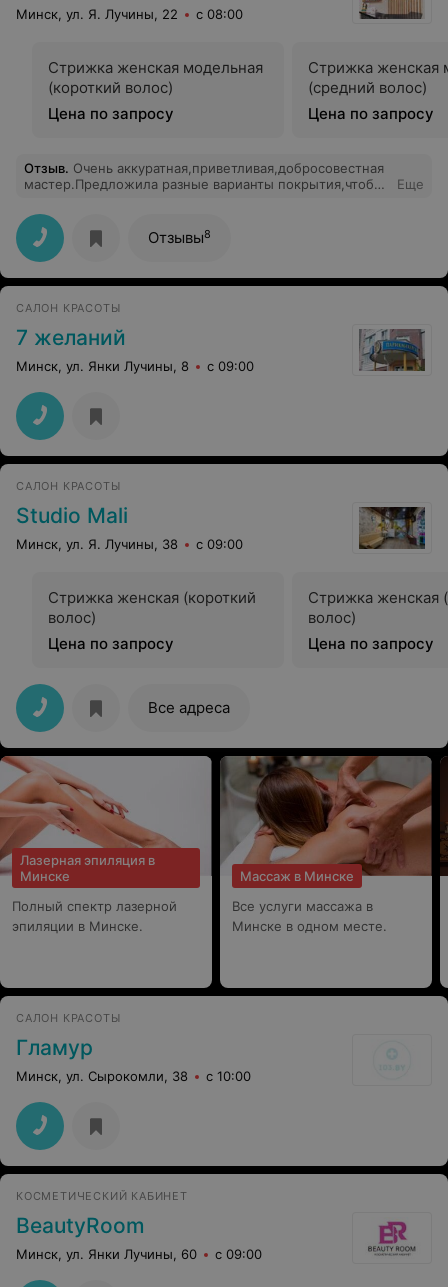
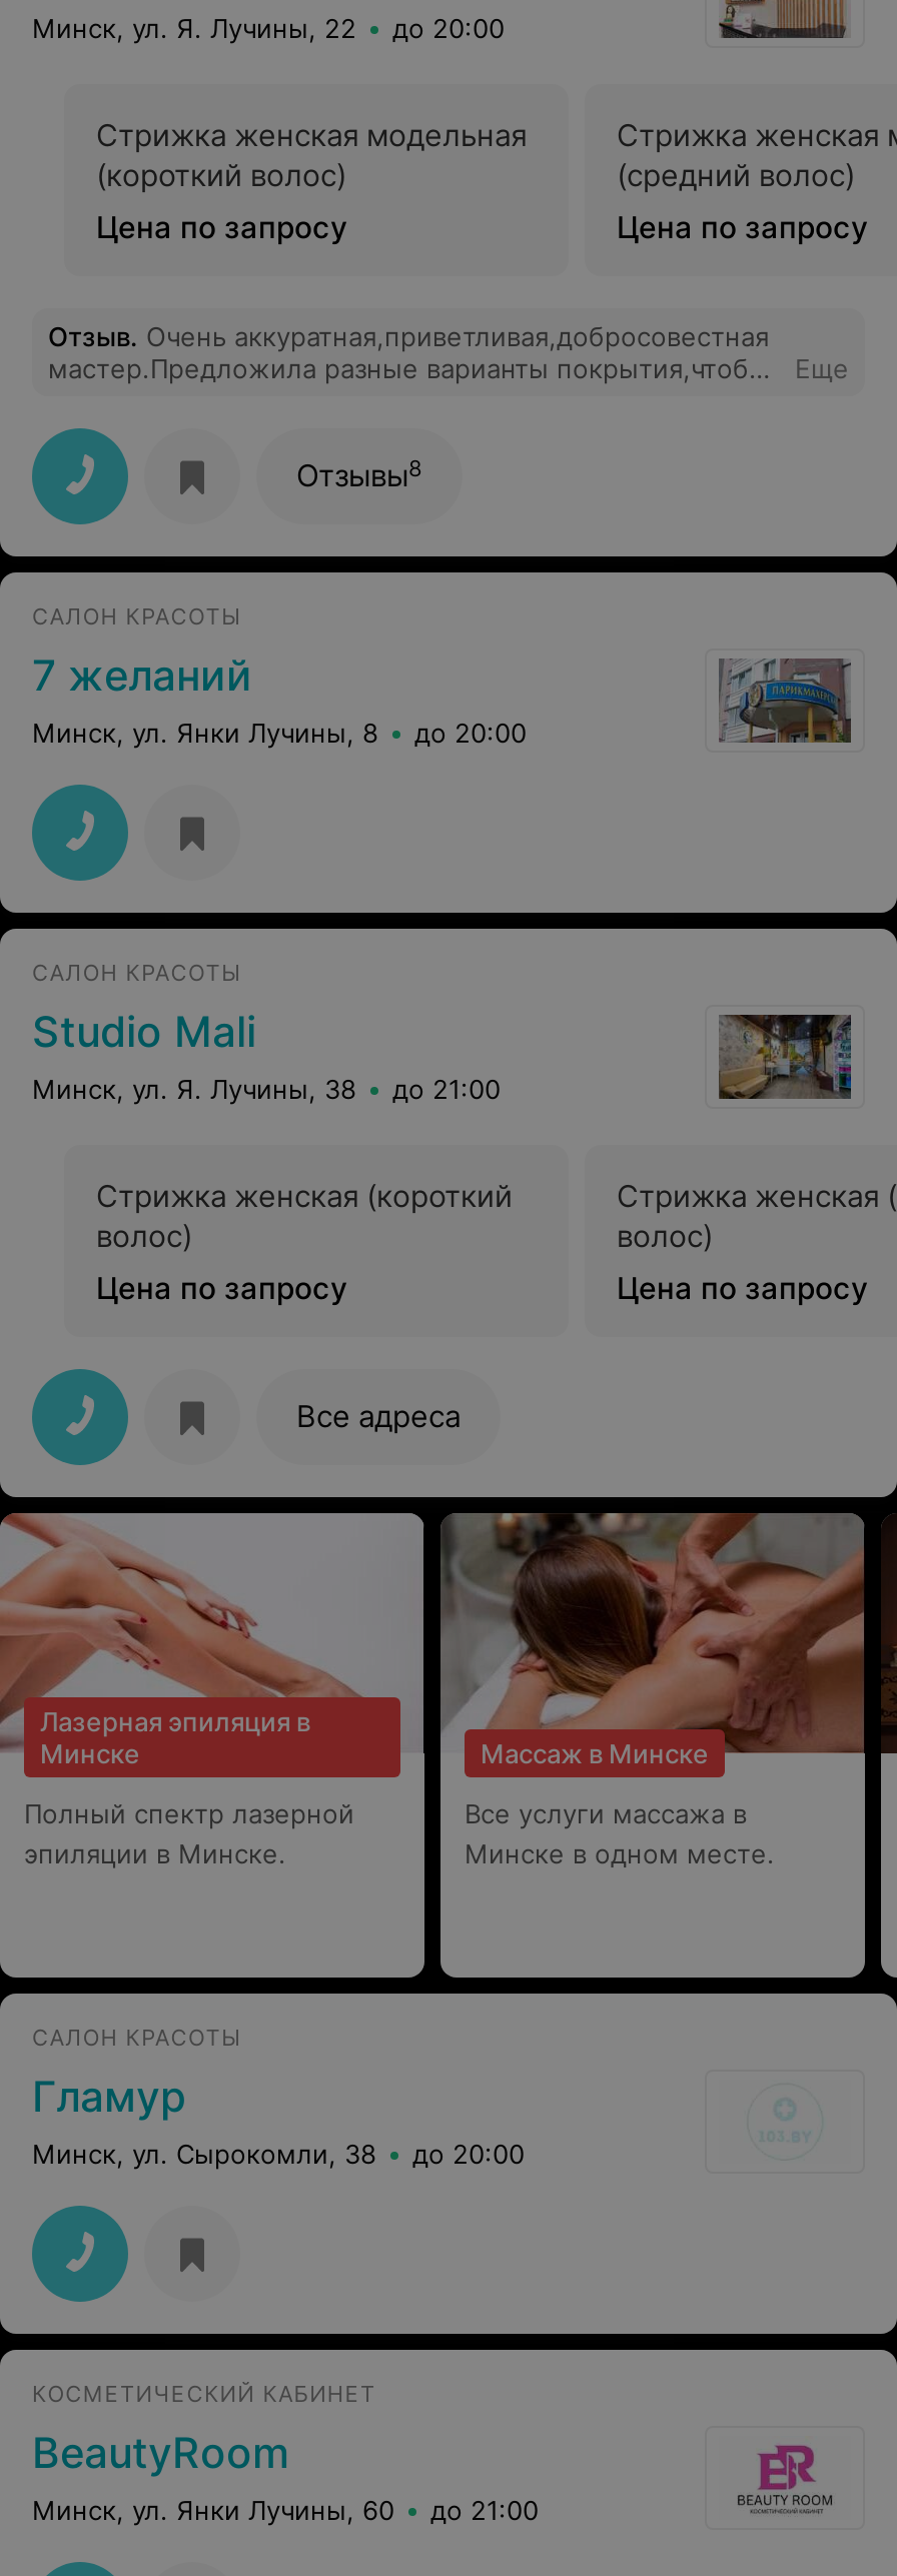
[16,6,243,22] Минск, ул. Я. Лучины, 22 с 08:00 -> [32,12,505,44] Минск, ул. Я. Лучины, 22 до 20:00
[16,358,254,374] Минск, ул. Янки Лучины, 8 с 09:00 -> [32,717,527,749] Минск, ул. Янки Лучины, 8 до 20:00
[16,536,243,552] Минск, ул. Я. Лучины, 38 с 09:00 -> [32,1073,501,1105] Минск, ул. Я. Лучины, 38 до 21:00
[16,1068,251,1084] Минск, ул. Сырокомли, 38 с 10:00 -> [32,2138,525,2170] Минск, ул. Сырокомли, 38 до 20:00
[16,1246,262,1262] Минск, ул. Янки Лучины, 60 с 09:00 -> [32,2494,539,2526] Минск, ул. Янки Лучины, 60 до 21:00

